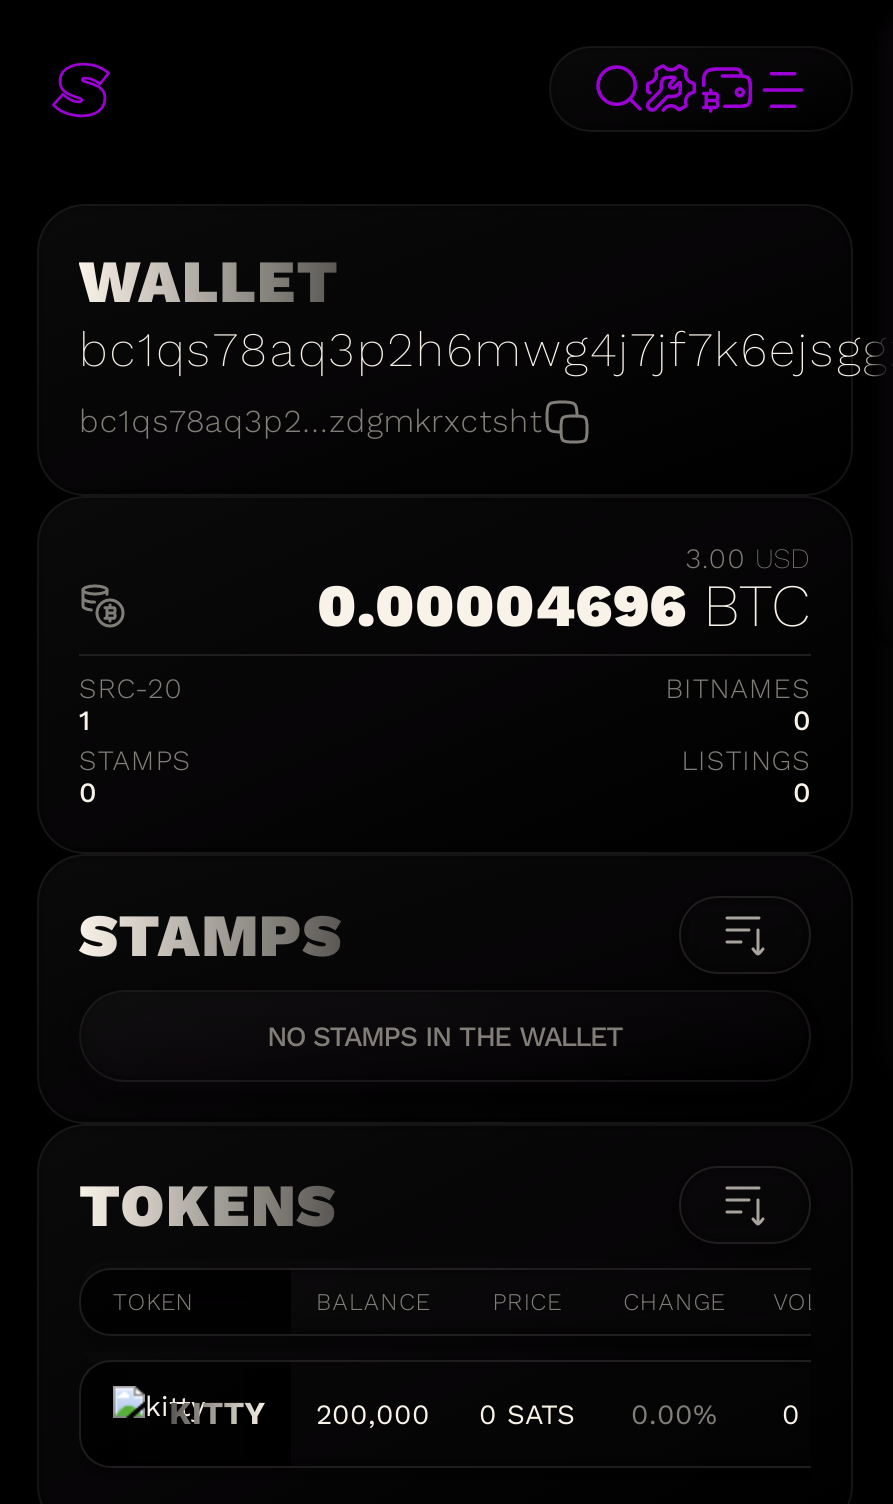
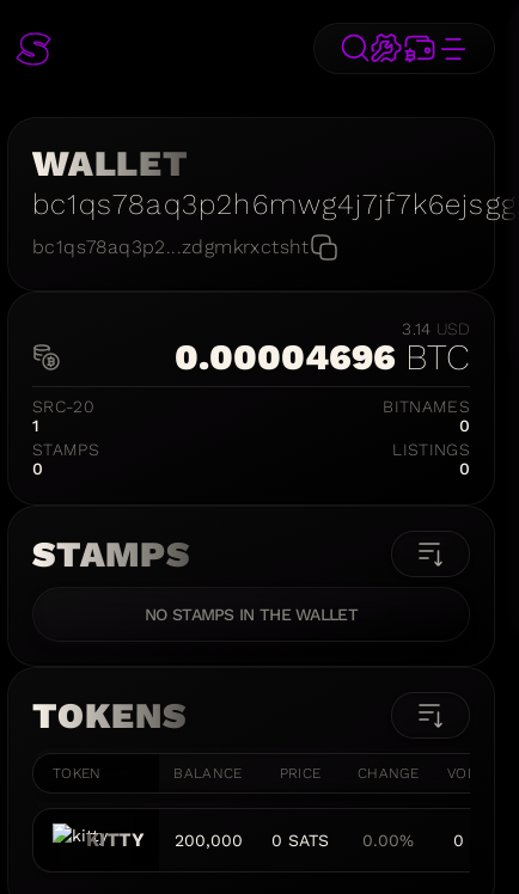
[685,542,811,574] 3.00 USD -> [402,319,470,338] 3.14 USD

